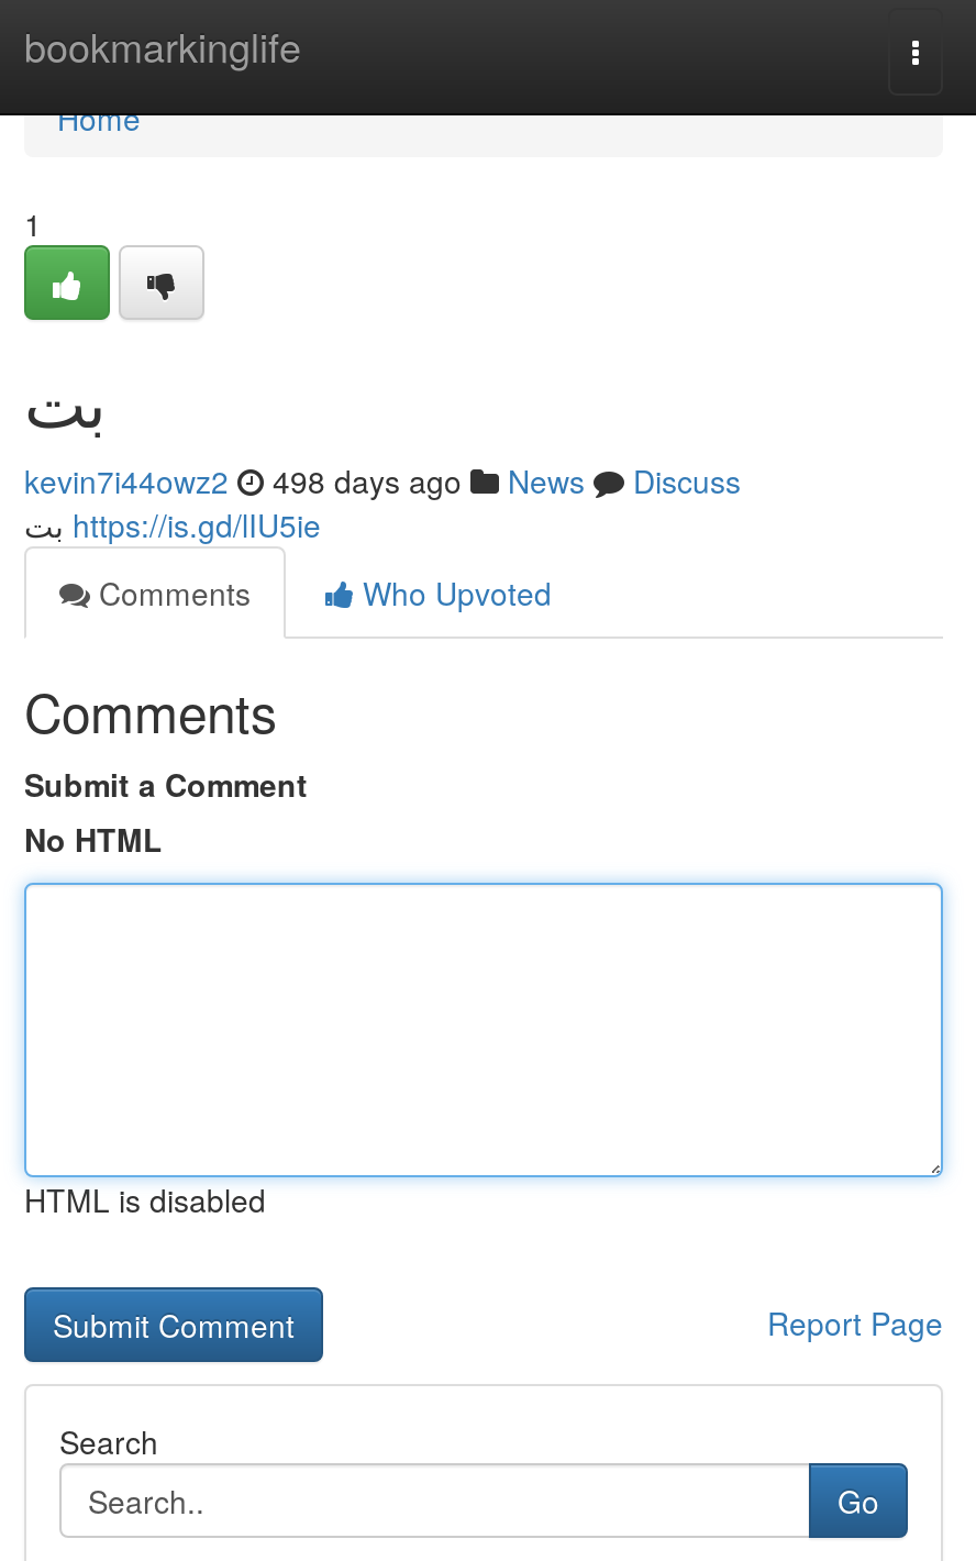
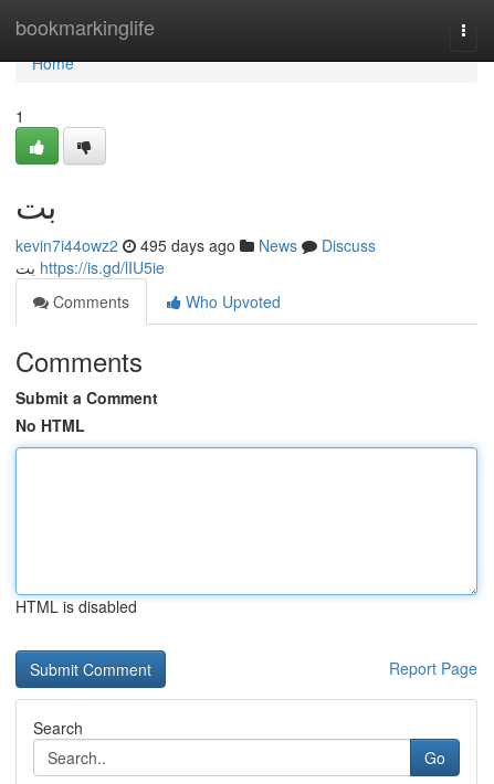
[24,458,741,502] kevin7i44owz2 498 days ago News Discuss -> [15,234,376,256] kevin7i44owz2 495 days ago News Discuss

